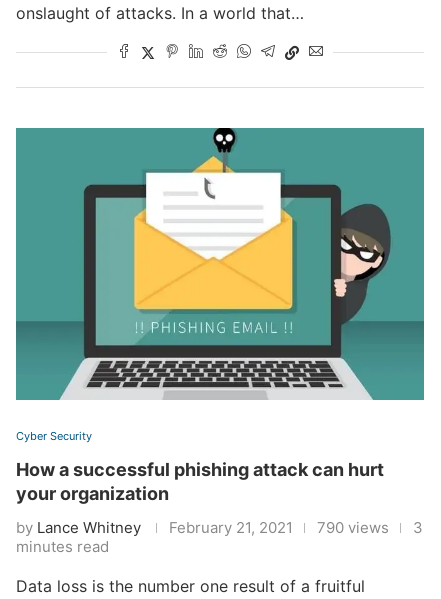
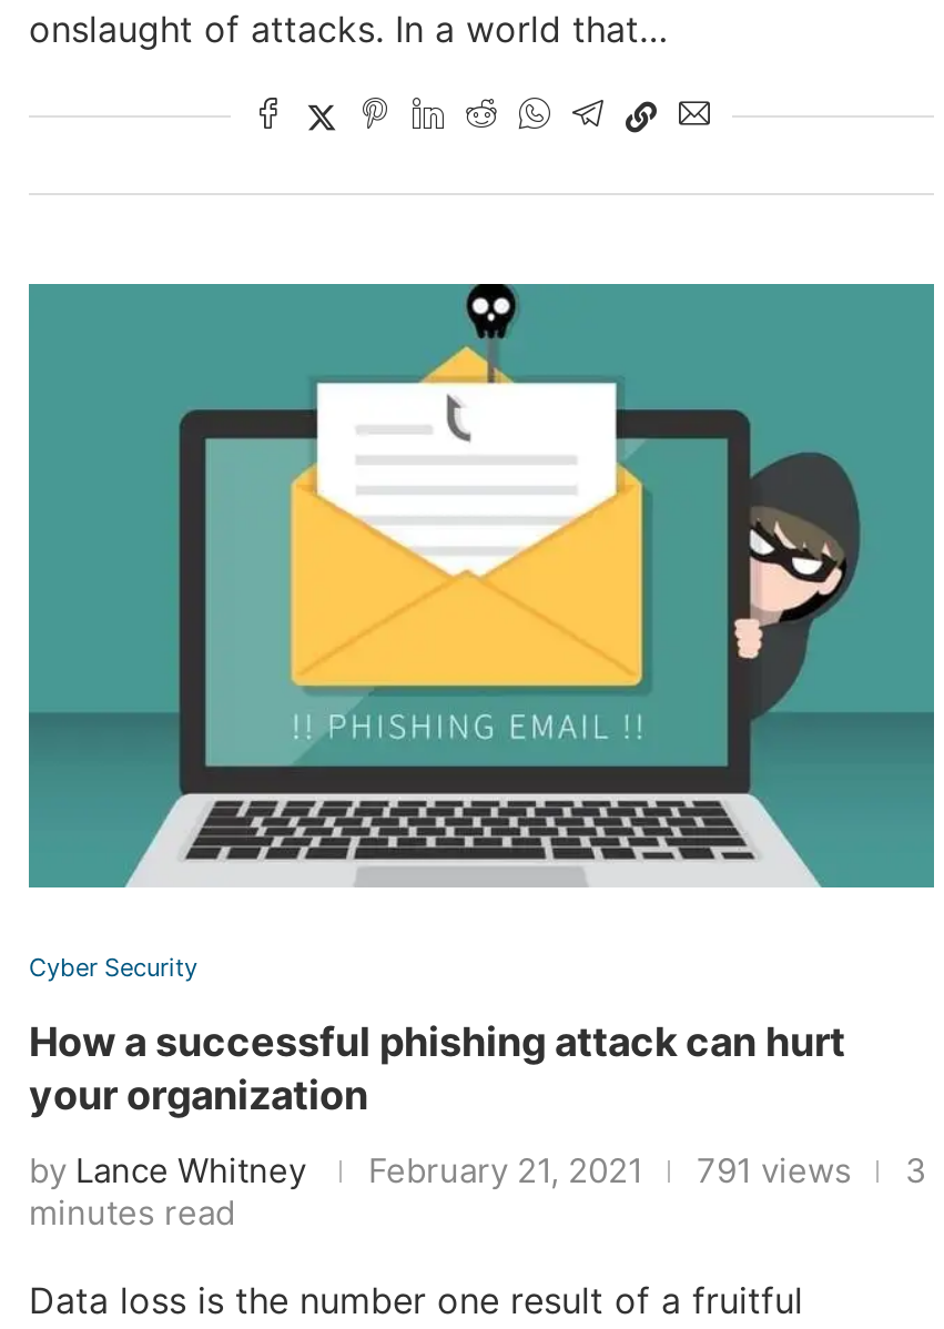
[16,518,423,537] by Lance Whitney February 21, 2021 790 views 3 -> [29,1149,927,1191] by Lance Whitney February 21, 2021 791 views 3

